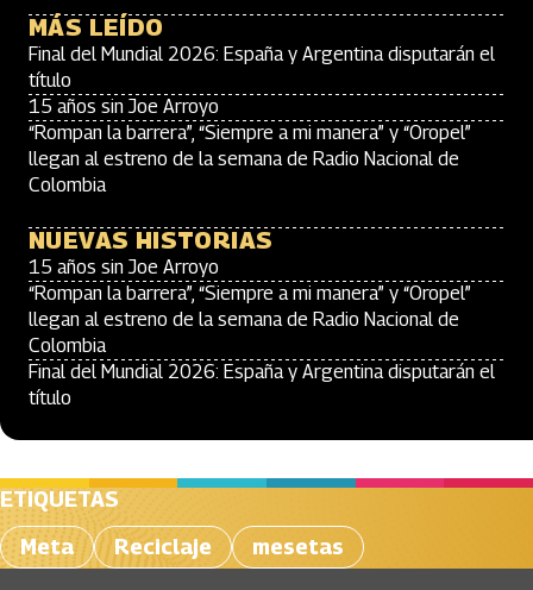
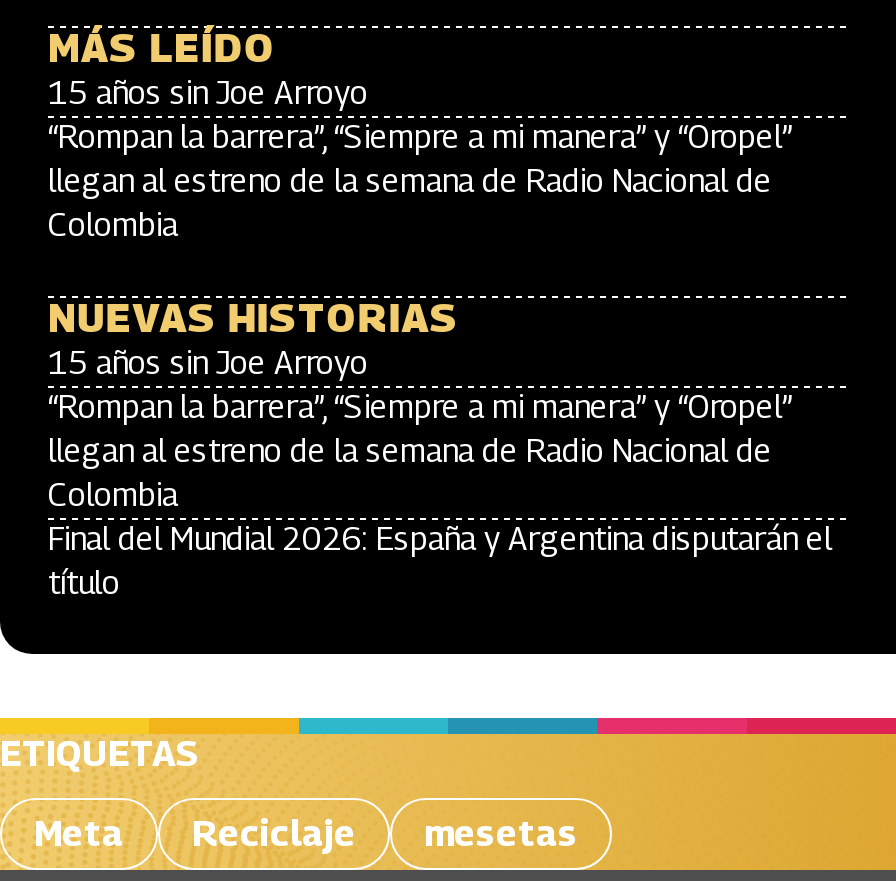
[29,43,495,92] Final del Mundial 2026: España y Argentina disputarán el | título -> none

